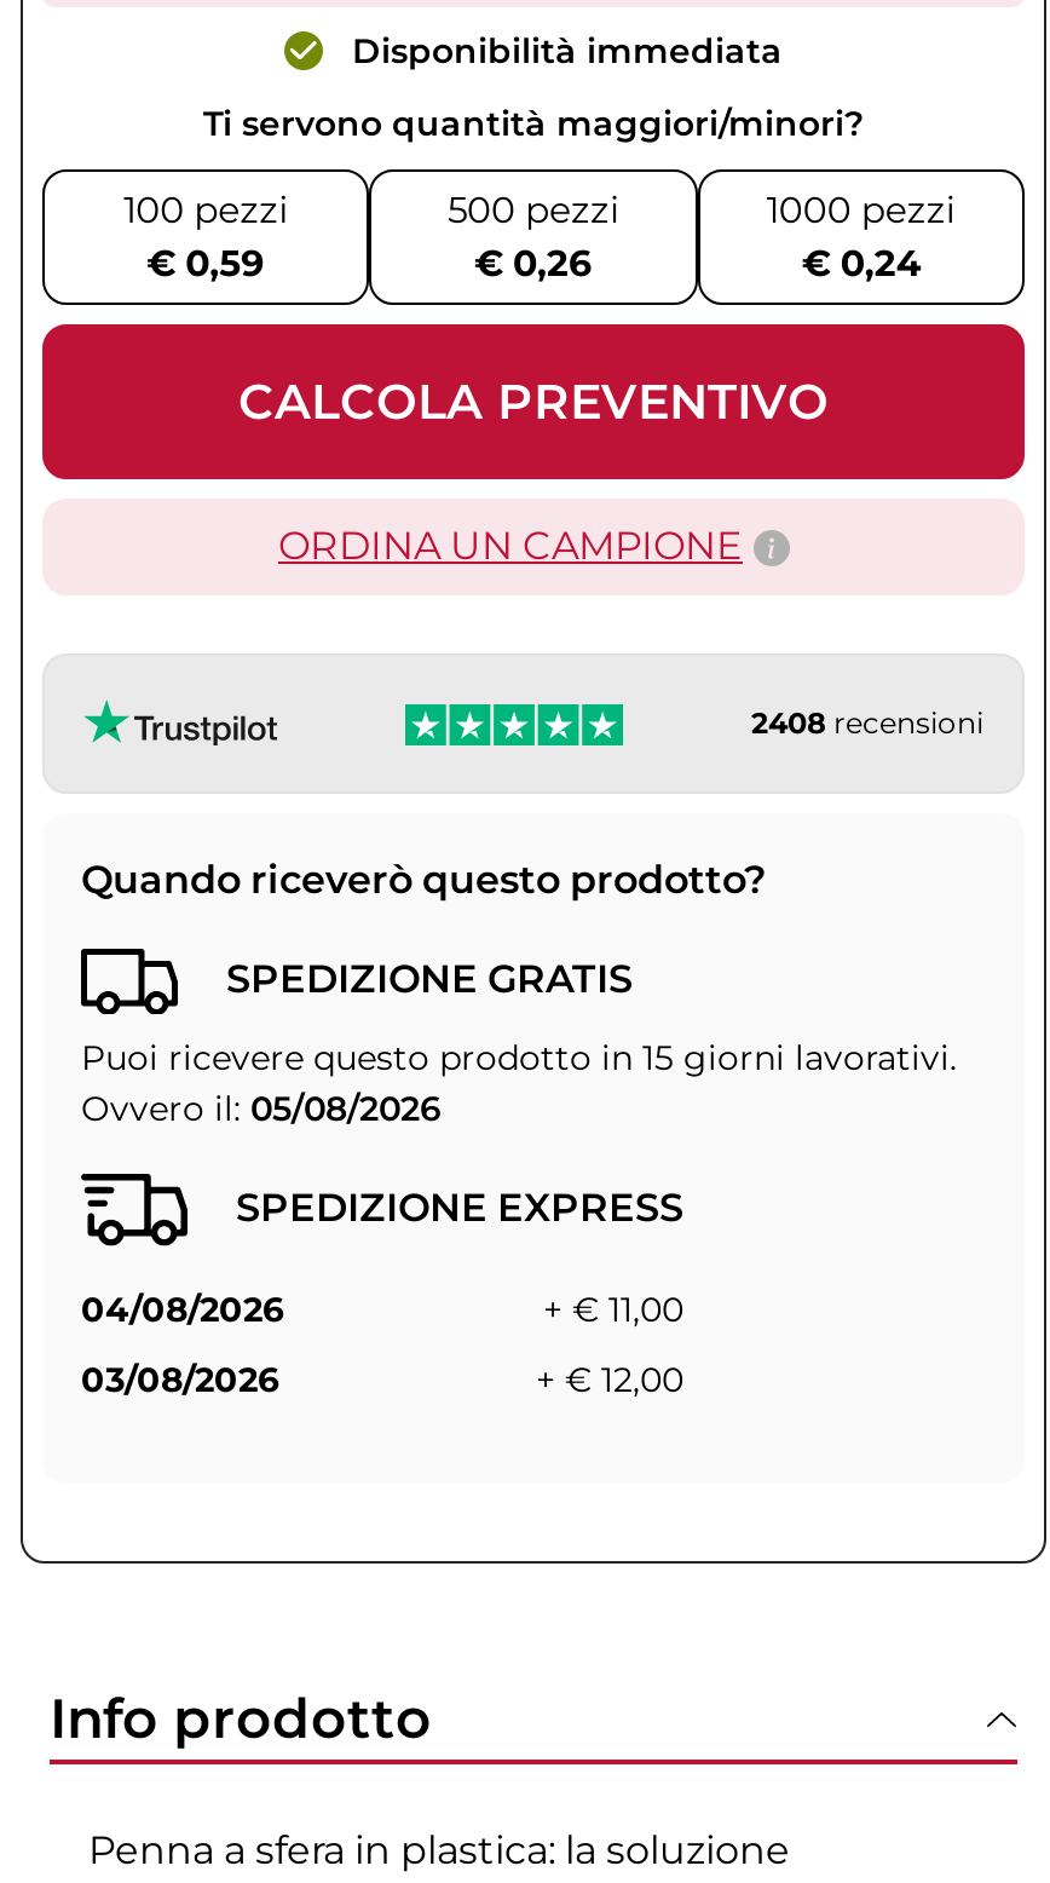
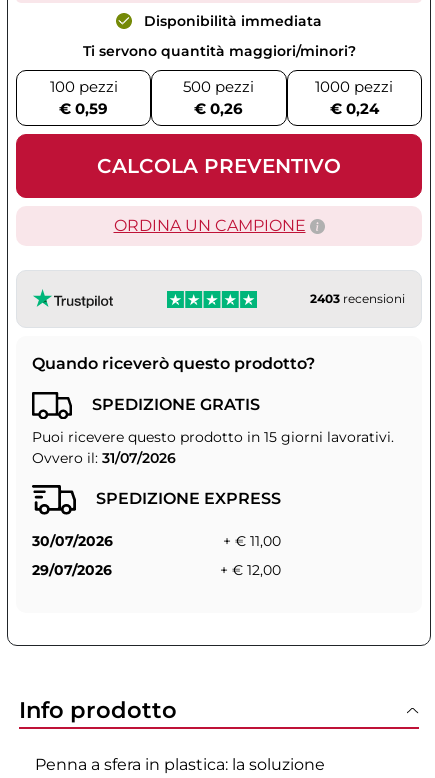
[751,703,983,739] 2408 recensioni -> [310,290,405,305] 2403 recensioni
[81,1087,442,1130] Ovvero il: 05/08/2026 -> [32,449,176,467] Ovvero il: 31/07/2026
[81,1288,284,1332] 04/08/2026 -> [32,532,113,550] 30/07/2026
[81,1359,279,1402] 03/08/2026 -> [32,561,112,579] 29/07/2026

